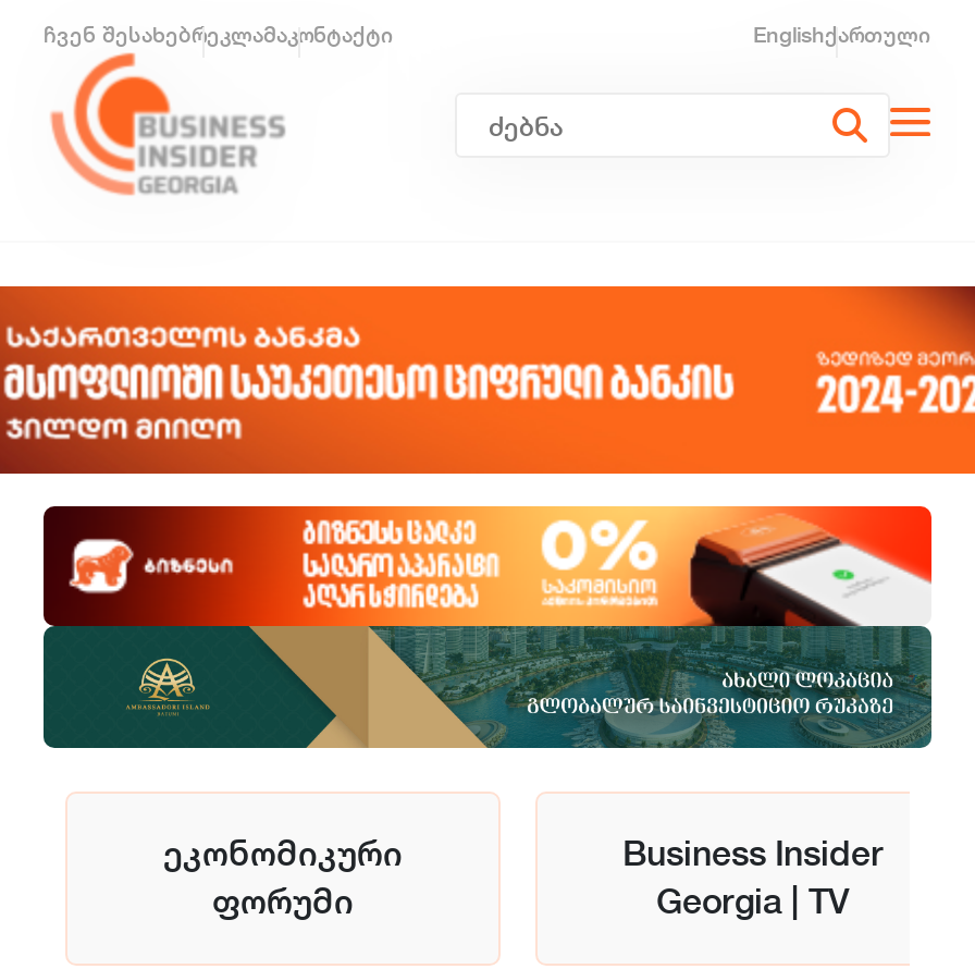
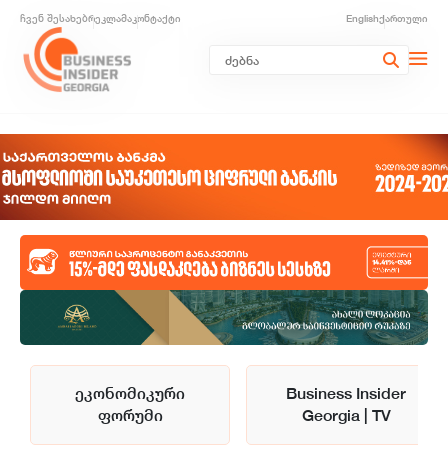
[41,504,931,628] [image] -> [19,234,429,291] [image]

